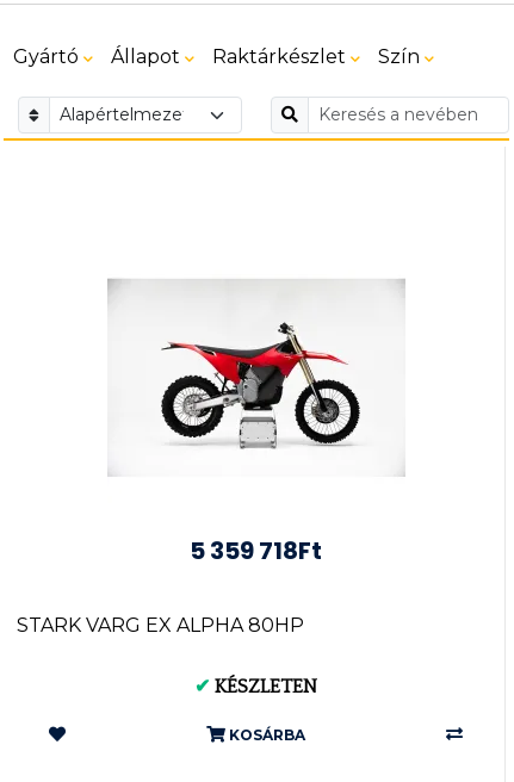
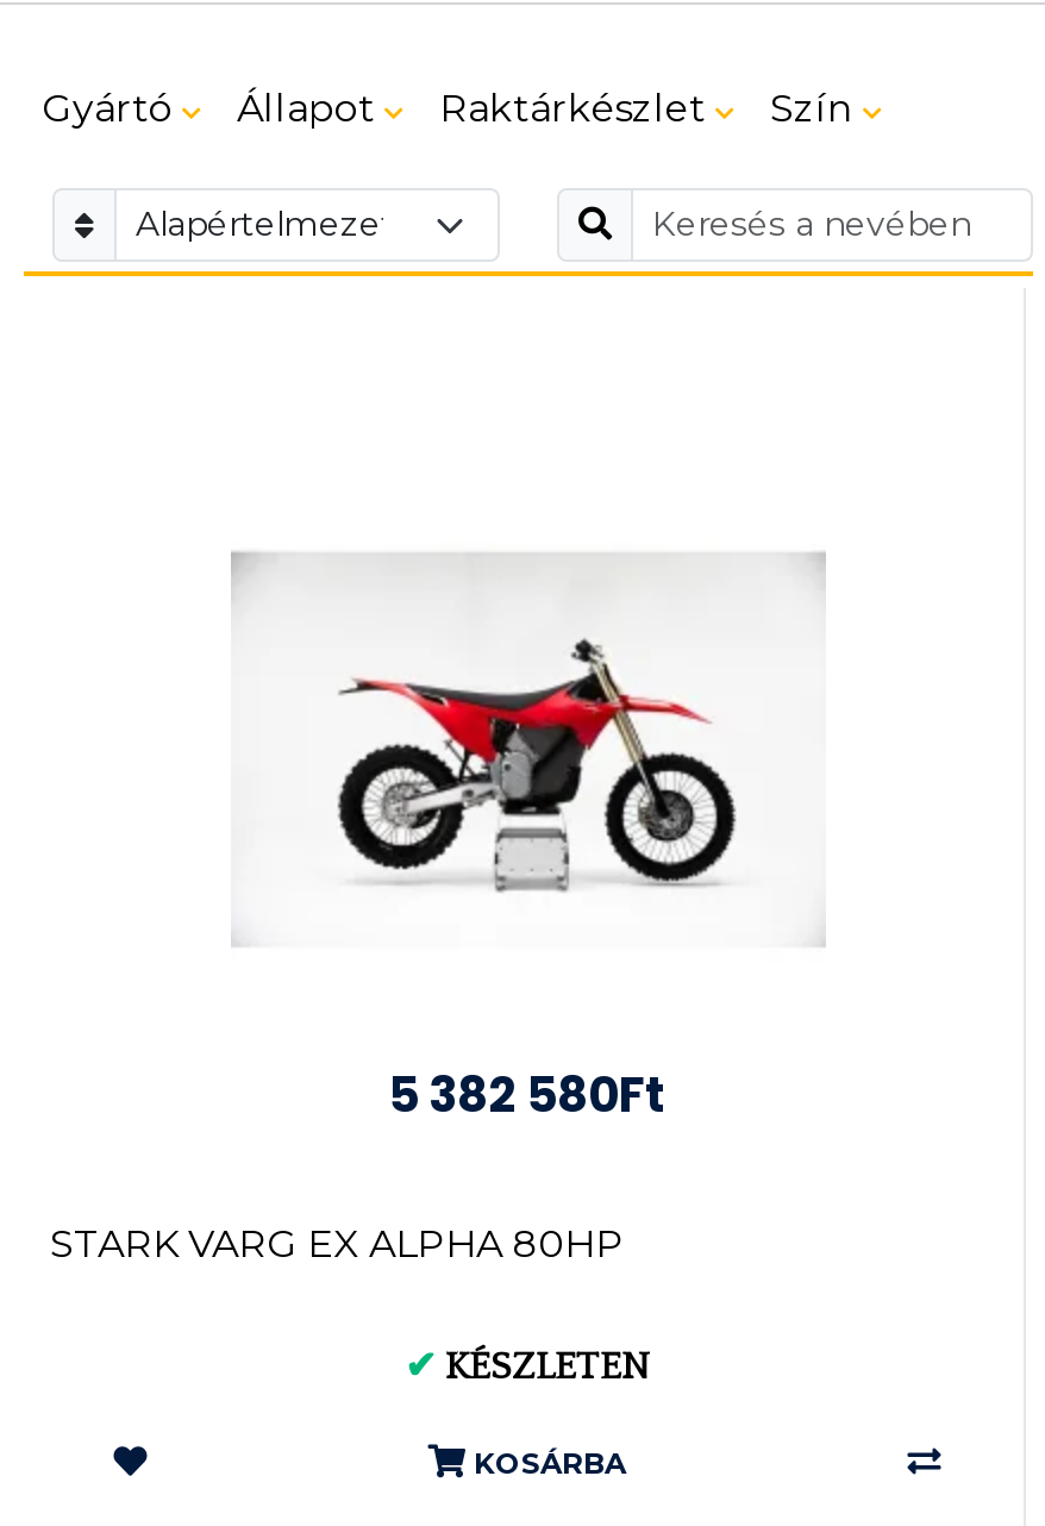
[190,534,322,567] 5 359 718Ft -> [388,1062,667,1128] 5 382 580Ft

